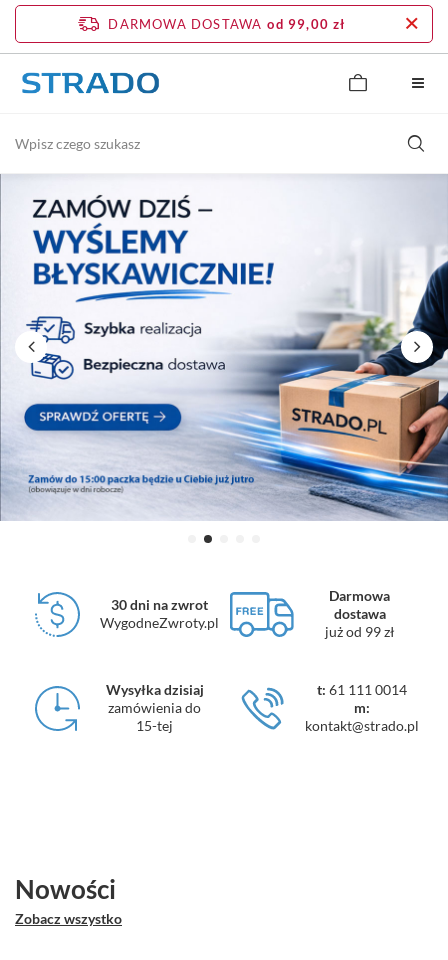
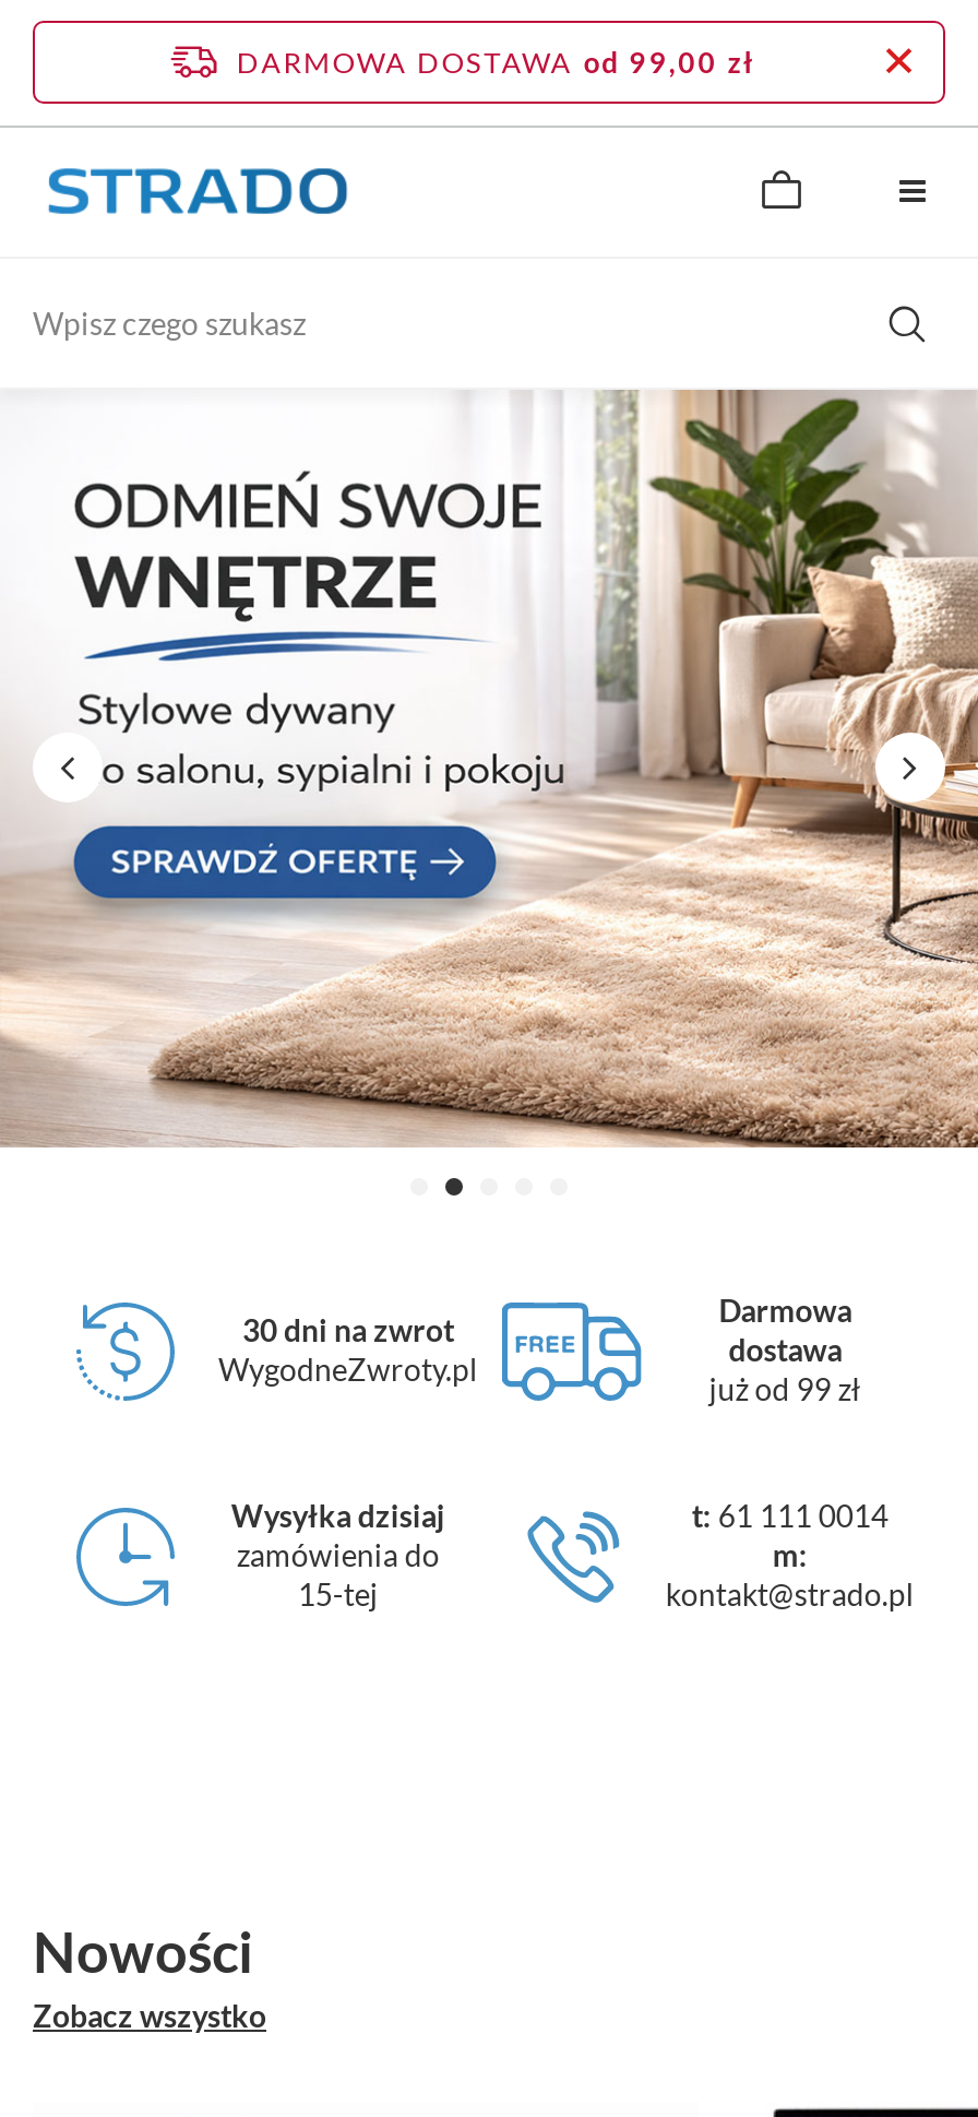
[3,174,445,521] [image] -> [7,388,971,1150] [image]

